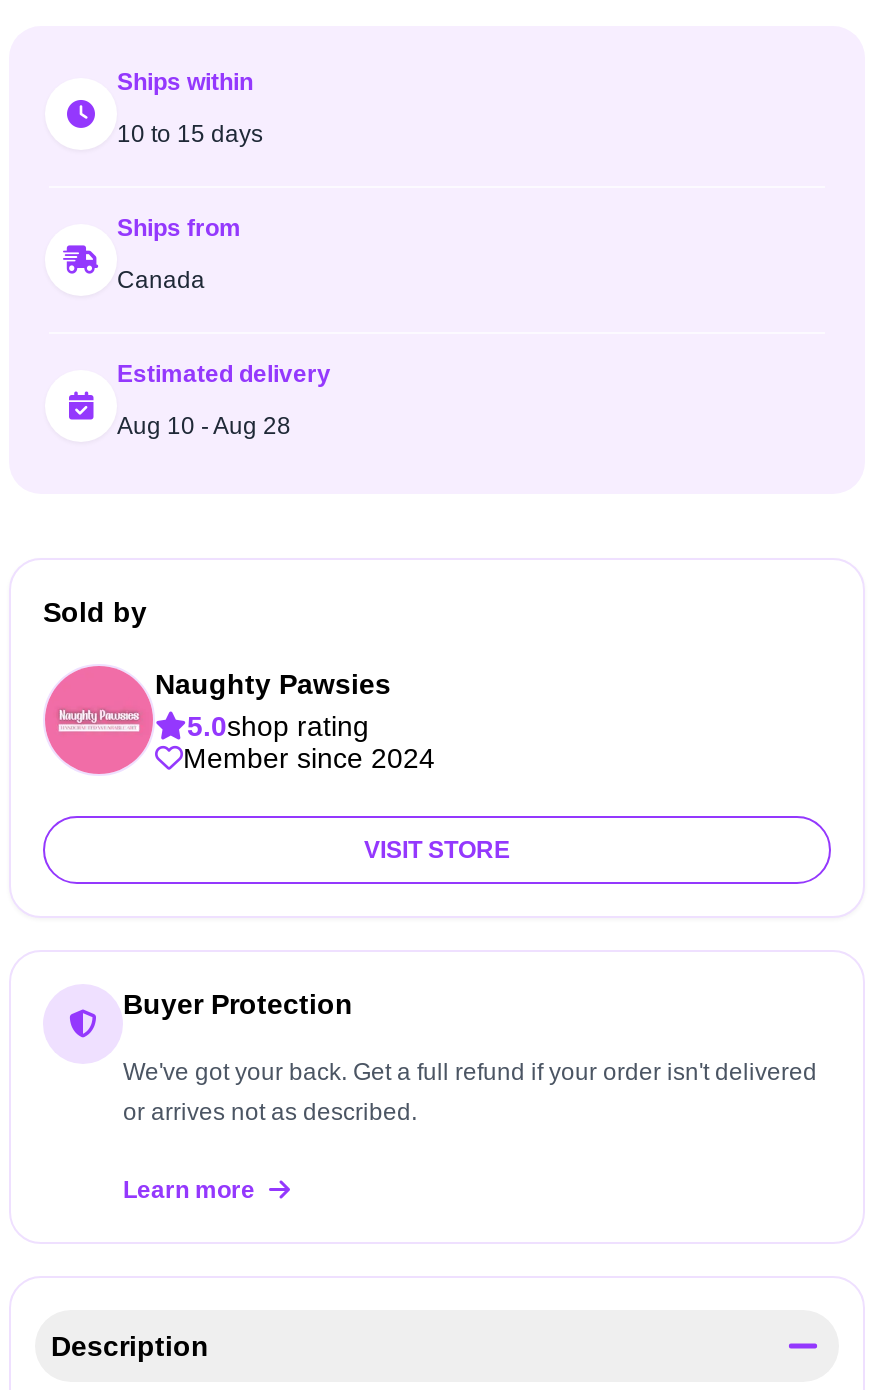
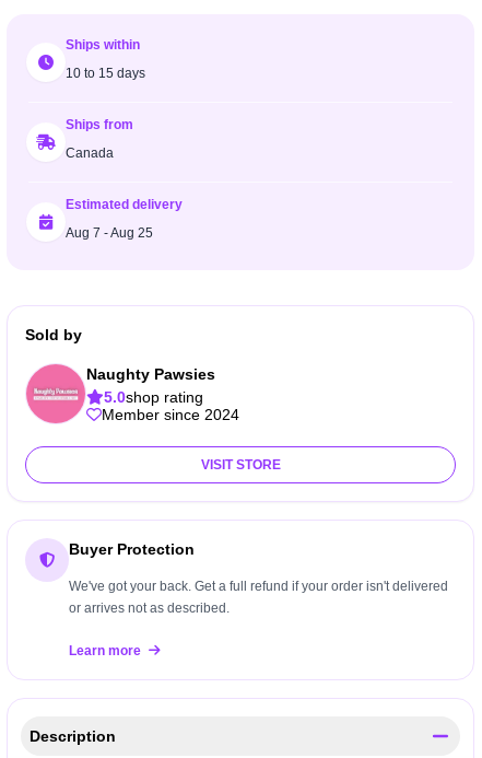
[117,412,291,440] Aug 10 - Aug 28 -> [66,226,153,241] Aug 7 - Aug 25

